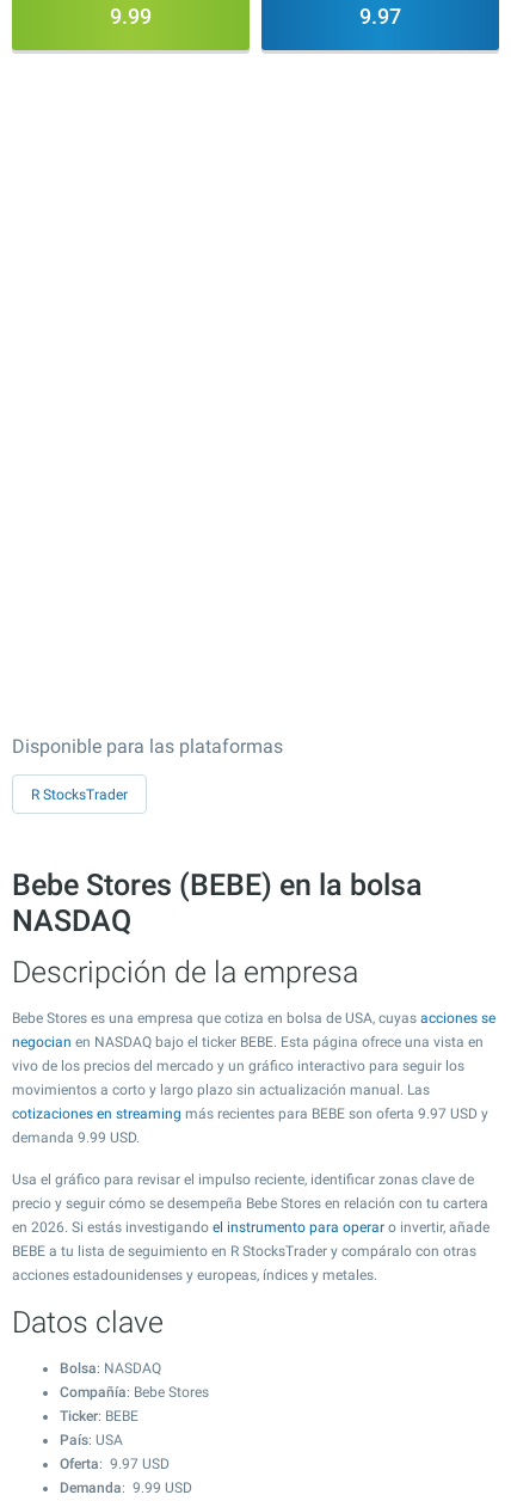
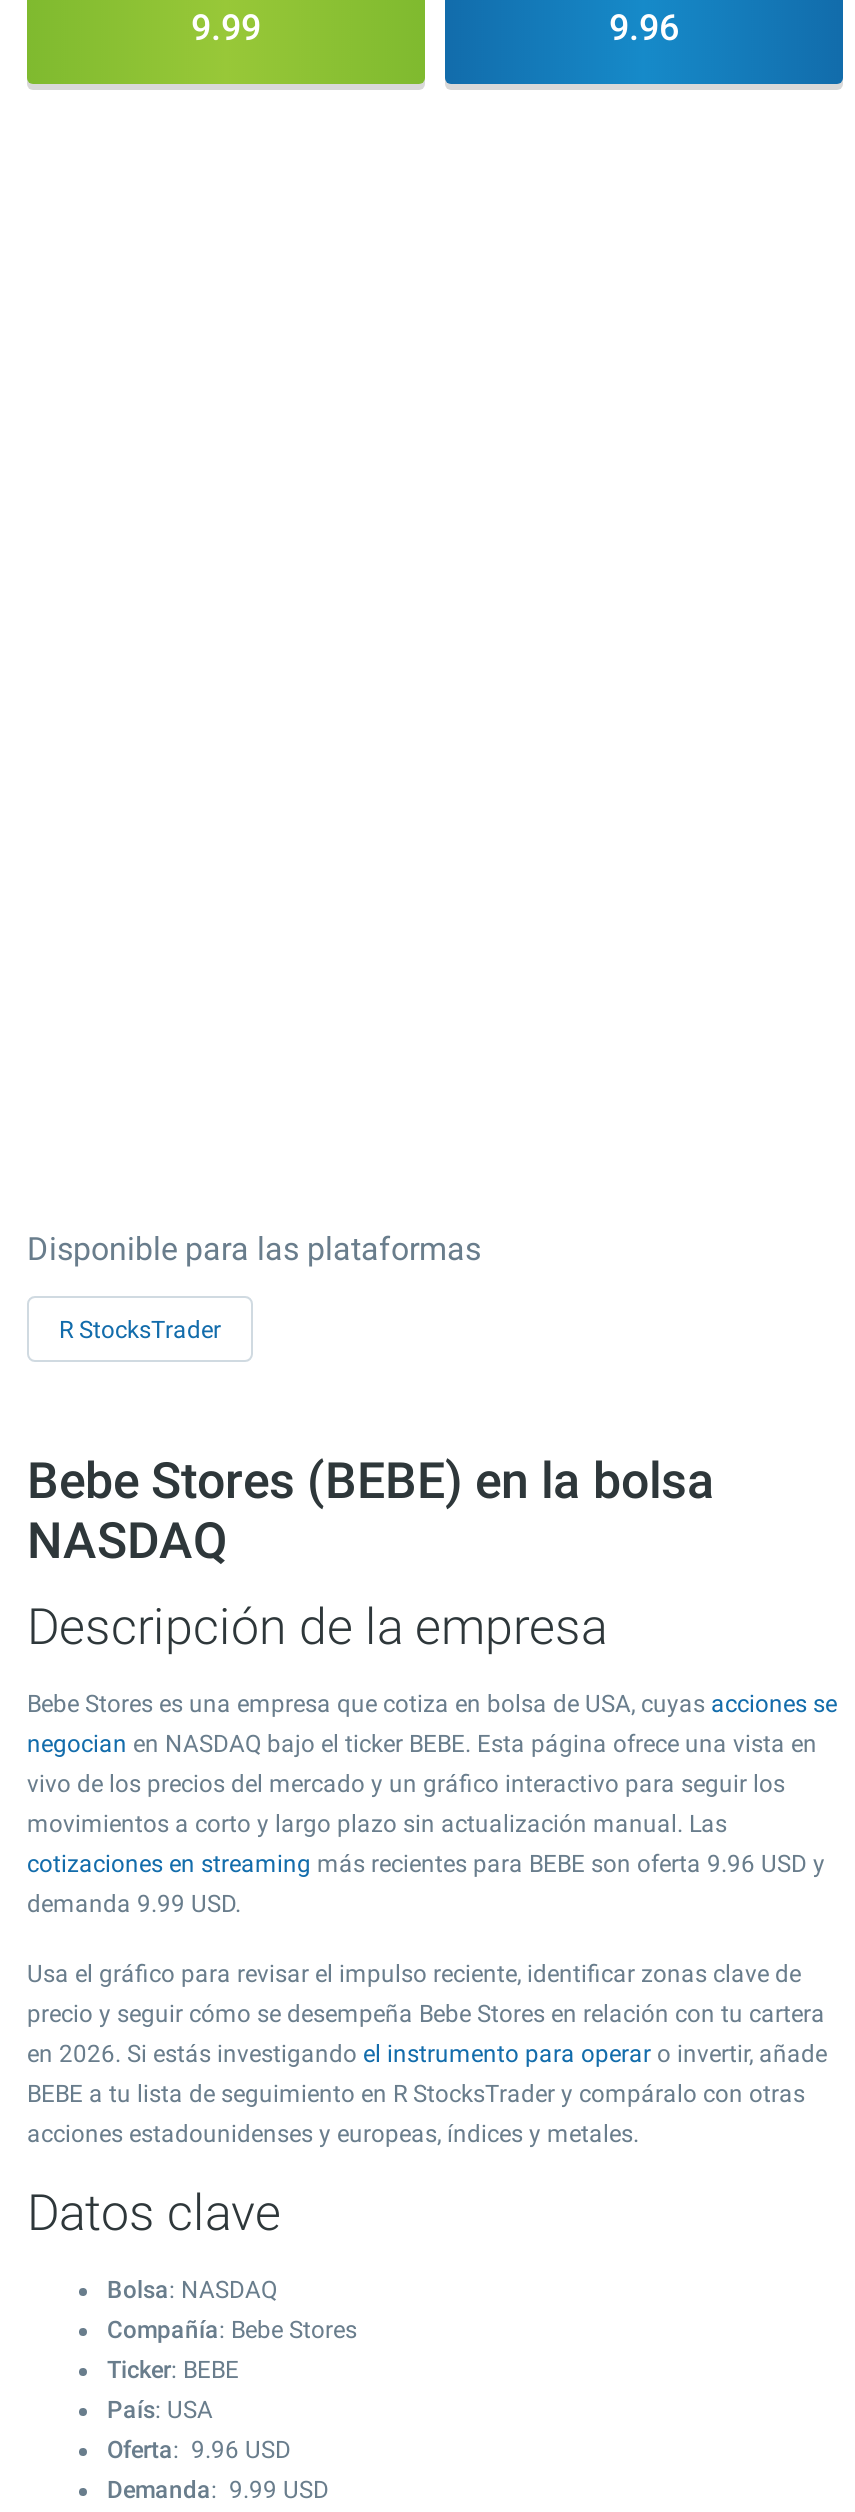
[359,4,401,29] 9.97 -> [609,6,679,48] 9.96
[12,1105,488,1122] cotizaciones en streaming más recientes para BEBE son oferta 9.97 USD y -> [27,1850,825,1878] cotizaciones en streaming más recientes para BEBE son oferta 9.96 USD y
[60,1456,170,1472] Oferta: 9.97 USD -> [107,2436,291,2464] Oferta: 9.96 USD

